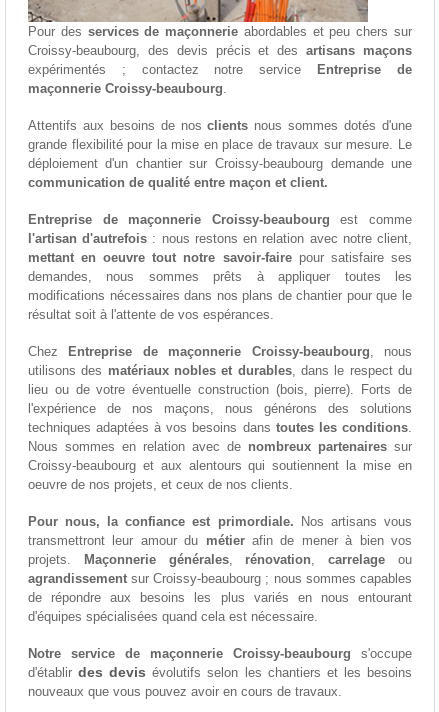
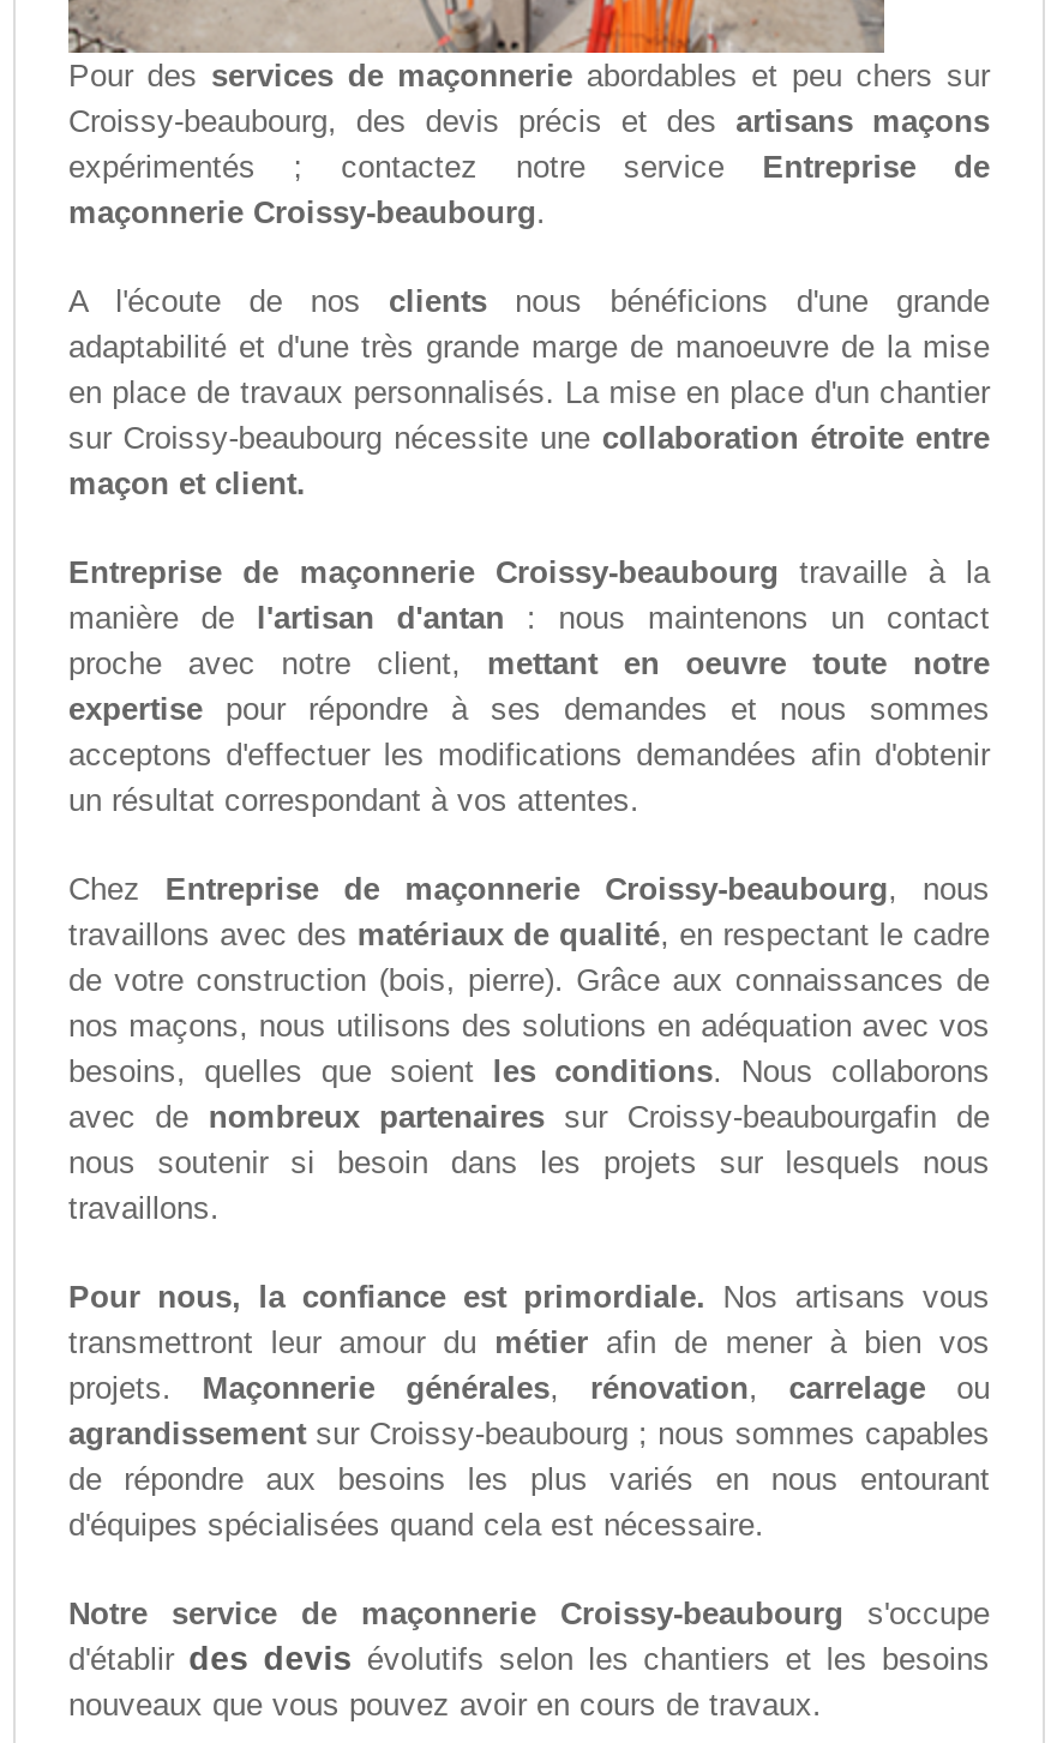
[28,118,412,190] Attentifs aux besoins de nos clients nous sommes dotés d'une | grande flexibilité pour la mise en place de travaux sur mesure. Le | déploiement d'un chantier sur Croissy-beaubourg demande une | communication de qualité entre maçon et client. -> [68,284,990,503] A l'écoute de nos clients nous bénéficions d'une grande | adaptabilité et d'une très grande marge de manoeuvre de la mise | en place de travaux personnalisés. La mise en place d'un chantier | sur Croissy-beaubourg nécessite une collaboration étroite entre | maçon et client.
[28,212,412,322] Entreprise de maçonnerie Croissy-beaubourg est comme | l'artisan d'autrefois: nous restons en relation avec notre client, | mettant en oeuvre tout notre savoir-faire pour satisfaire ses | demandes, nous sommes prêts à appliquer toutes les | modifications nécessaires dans nos plans de chantier pour que le | résultat soit à l'attente de vos espérances. -> [68,555,990,819] Entreprise de maçonnerie Croissy-beaubourg travaille à la | manière de l'artisan d'antan: nous maintenons un contact | proche avec notre client, mettant en oeuvre toute notre | expertise pour répondre à ses demandes et nous sommes | acceptons d'effectuer les modifications demandées afin d'obtenir | un résultat correspondant à vos attentes.
[28,363,412,492] utilisons des matériaux nobles et durables, dans le respect du | lieu ou de votre éventuelle construction (bois, pierre). Forts de | l'expérience de nos maçons, nous générons des solutions | techniques adaptées à vos besoins dans toutes les conditions. | Nous sommes en relation avec de nombreux partenaires sur | Croissy-beaubourg et aux alentours qui soutiennent la mise en | oeuvre de nos projets, et ceux de nos clients. -> [68,918,990,1227] travaillons avec des matériaux de qualité, en respectant le cadre | de votre construction (bois, pierre). Grâce aux connaissances de | nos maçons, nous utilisons des solutions en adéquation avec vos | besoins, quelles que soient les conditions. Nous collaborons | avec de nombreux partenaires sur Croissy-beaubourgafin de | nous soutenir si besoin dans les projets sur lesquels nous | travaillons.

